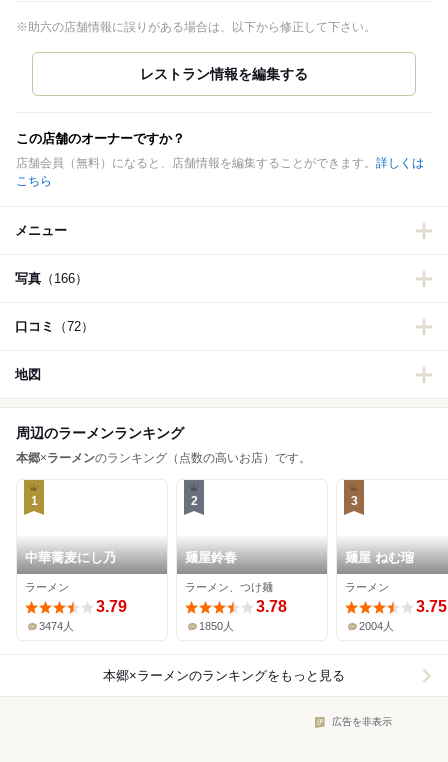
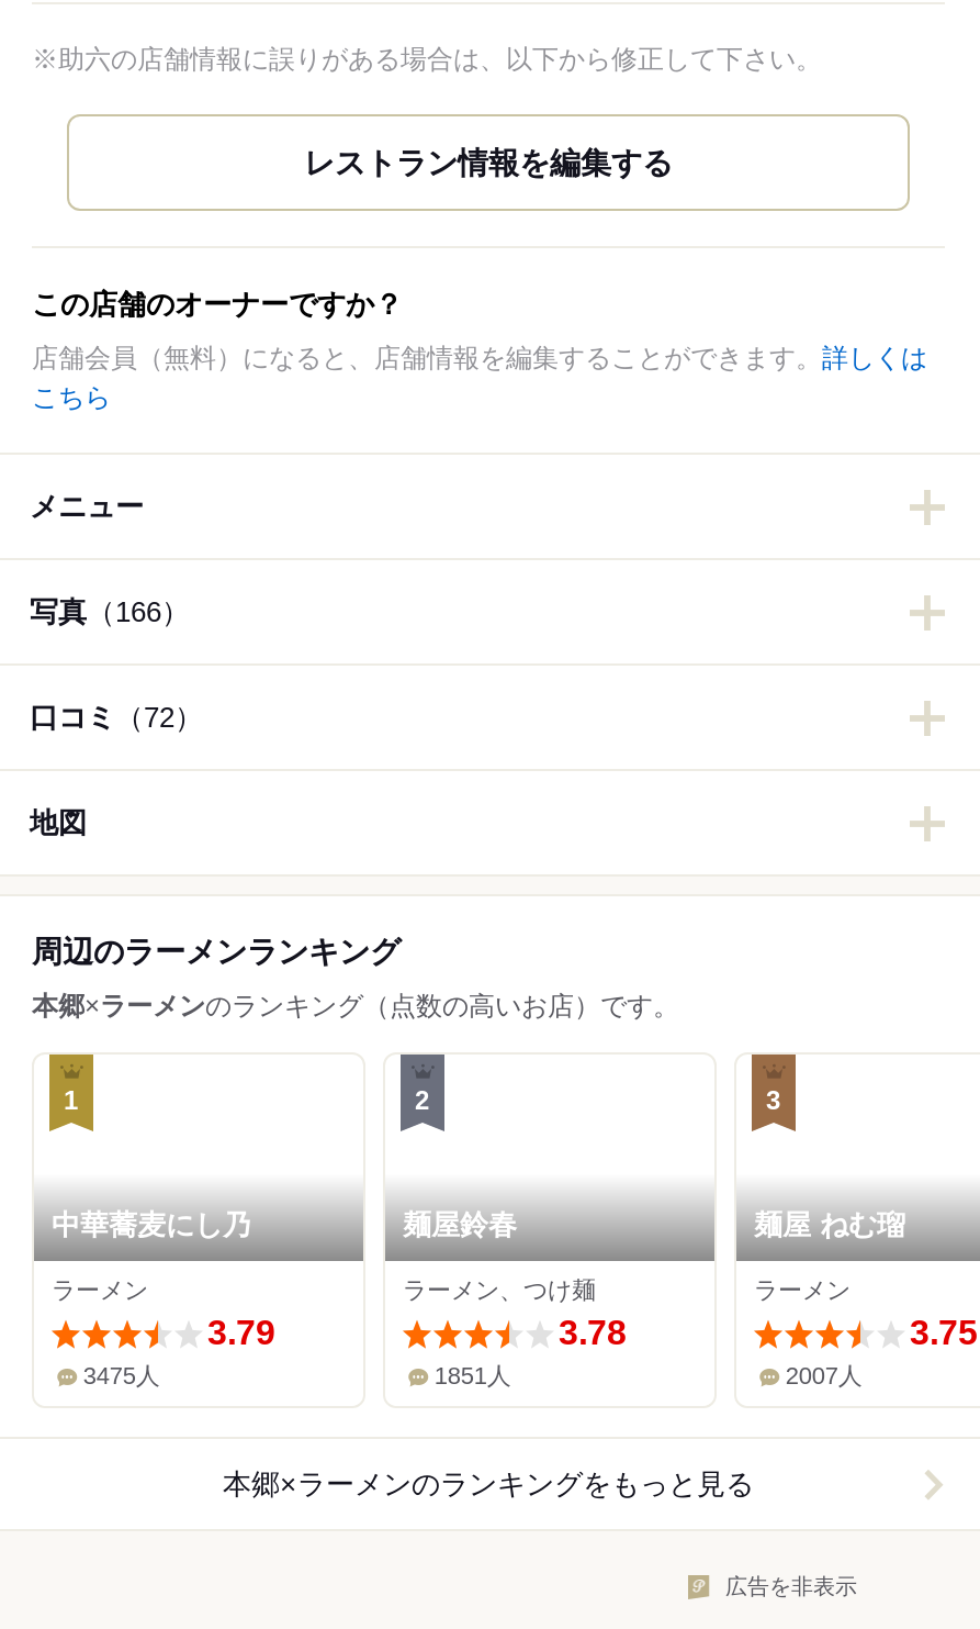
[39,620,74,632] 3474人 -> [83,1363,160,1389] 3475人
[199,620,234,632] 1850人 -> [434,1363,511,1389] 1851人
[359,620,394,632] 2004人 -> [786,1363,862,1389] 2007人

